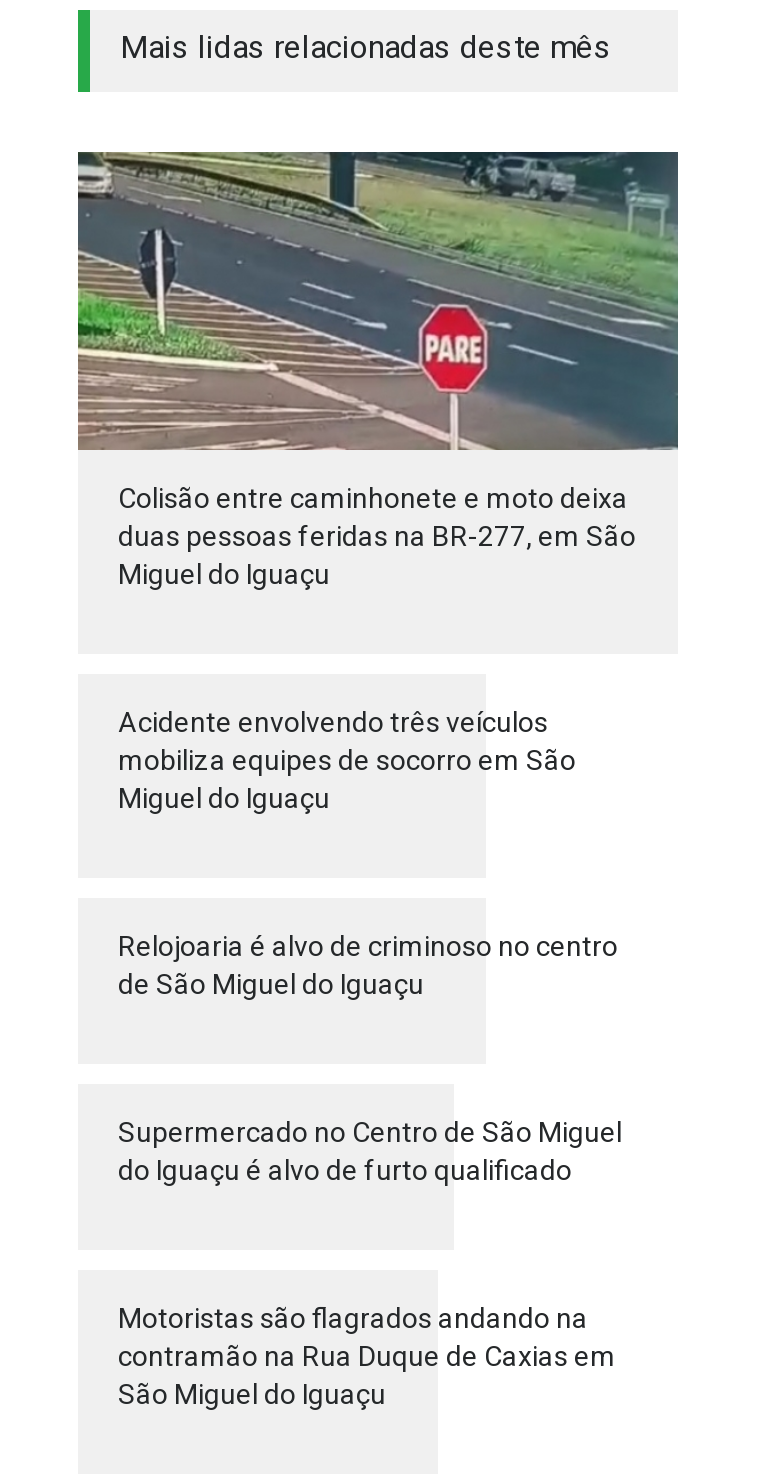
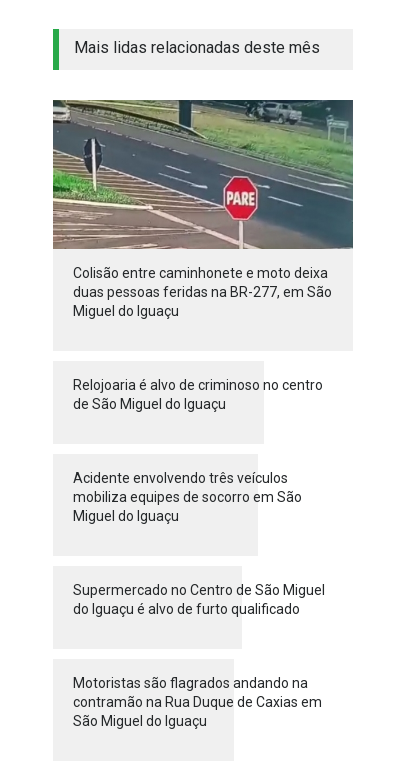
moved [118,707,576,815] -> [73,470,302,524]: Acidente envolvendo três veículos | mobiliza equipes de socorro em São | Miguel do Iguaçu
moved [118,931,618,1001] -> [73,377,323,412]: Relojoaria é alvo de criminoso no centro | de São Miguel do Iguaçu

